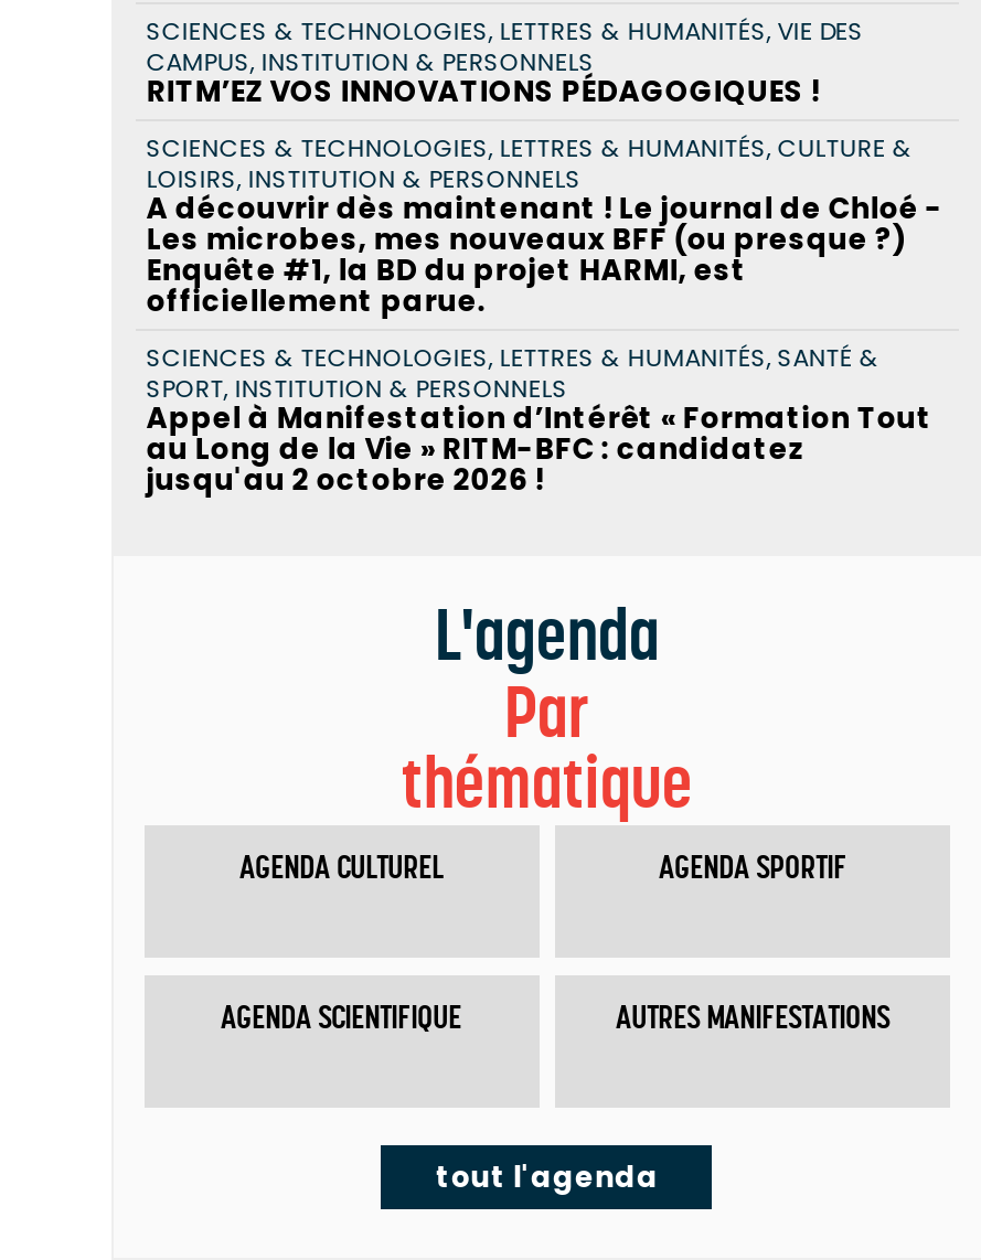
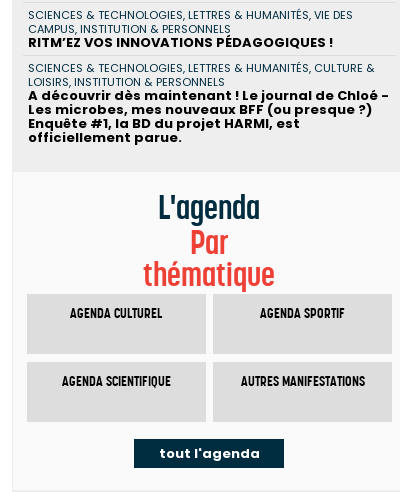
[146,339,932,500] SCIENCES & TECHNOLOGIES, LETTRES & HUMANITÉS, SANTÉ & | SPORT, INSTITUTION & PERSONNELS | Appel à Manifestation d’Intérêt « Formation Tout | au Long de la Vie » RITM-BFC : candidatez | jusqu'au 2 octobre 2026 ! -> none

